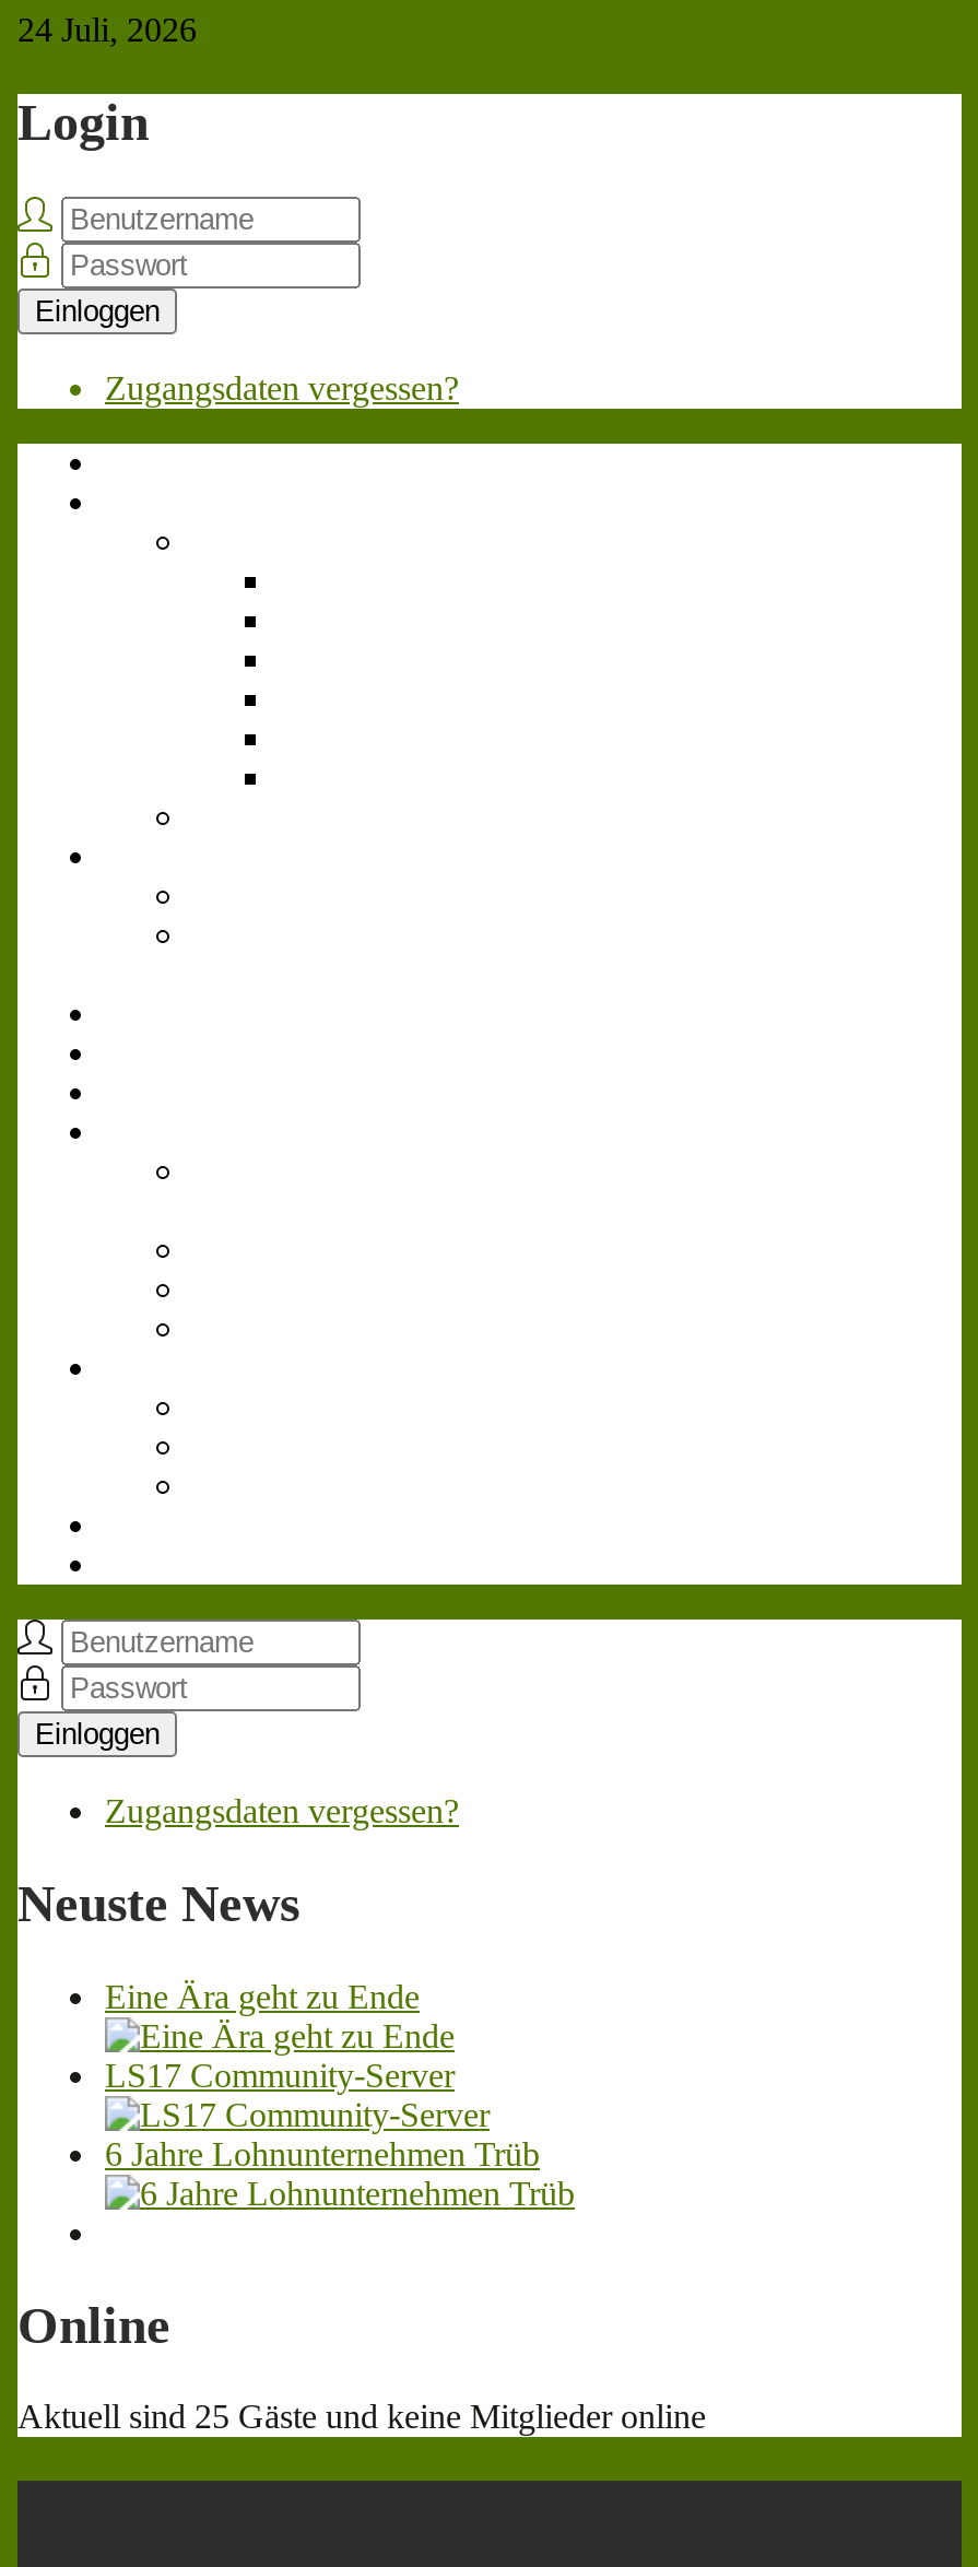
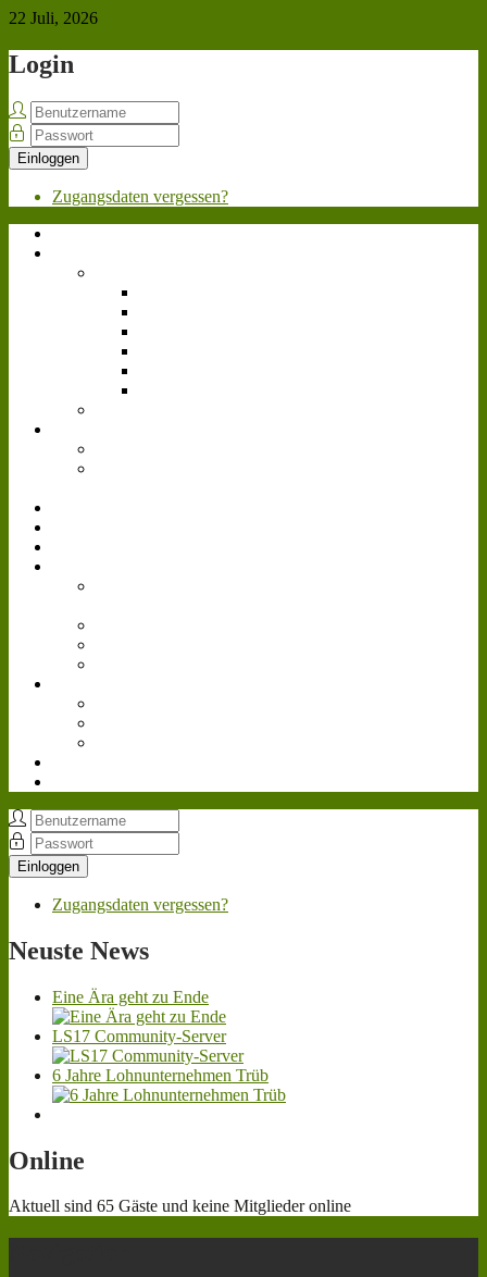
[17,11,197,48] 24 Juli, 2026 -> [9,9,98,27] 22 Juli, 2026
[17,2398,706,2436] Aktuell sind 25 Gäste und keine Mitglieder online -> [9,1197,351,1215] Aktuell sind 65 Gäste und keine Mitglieder online

